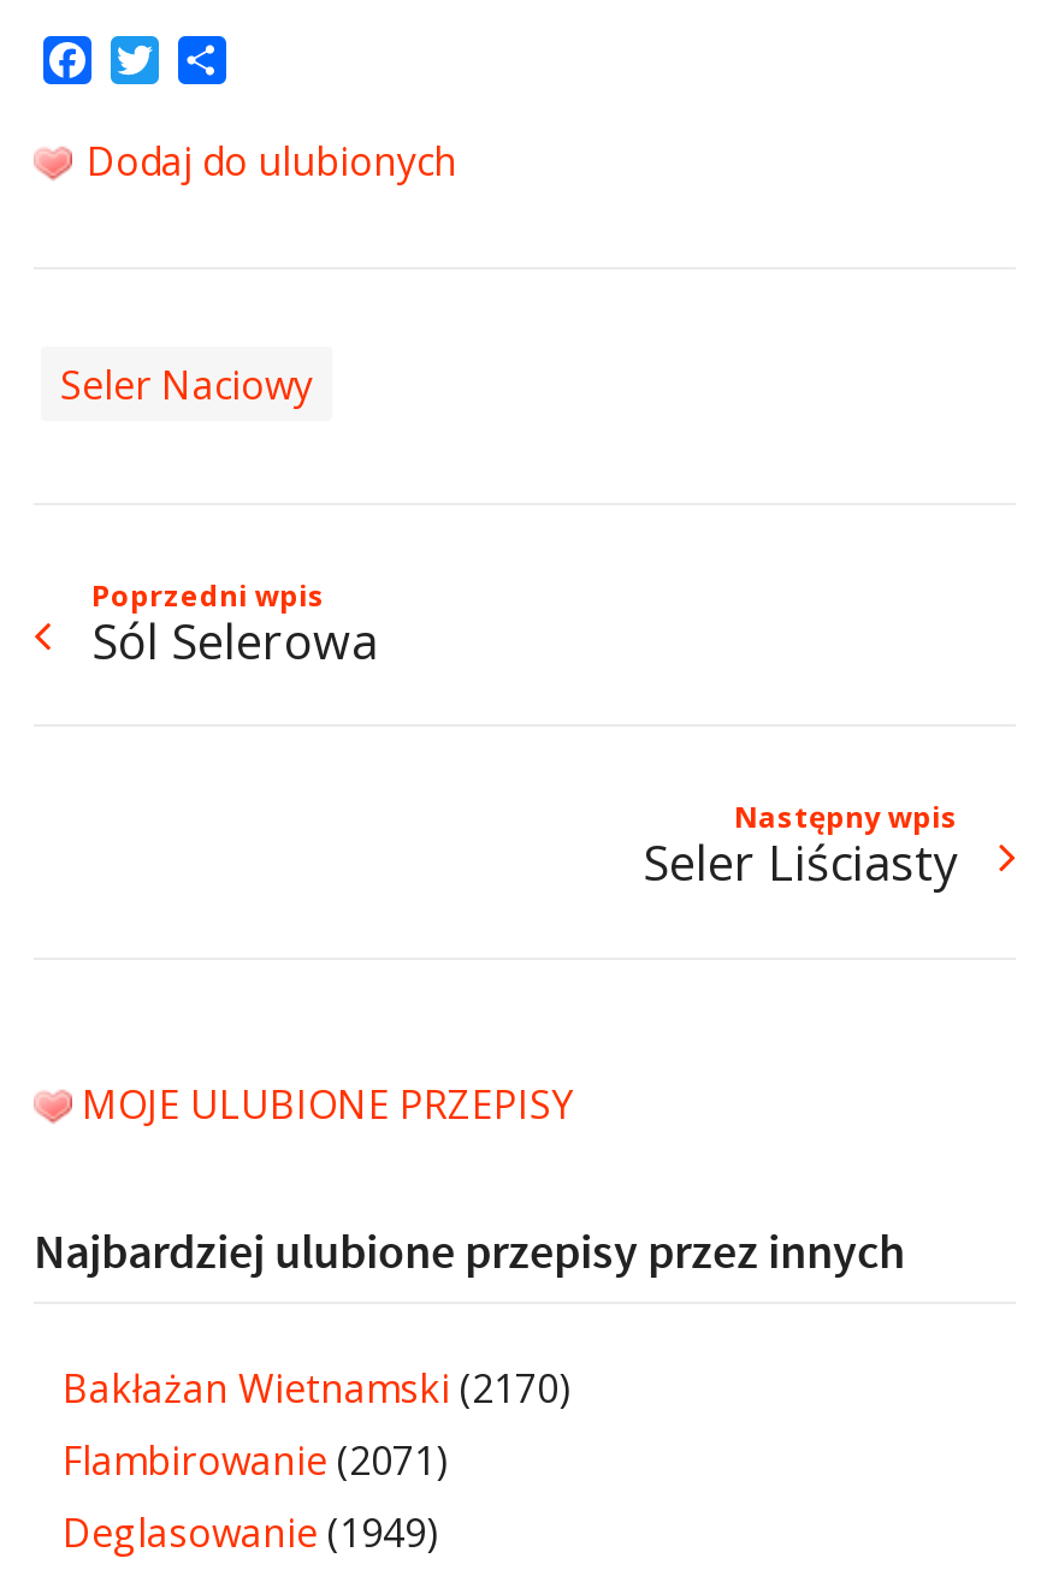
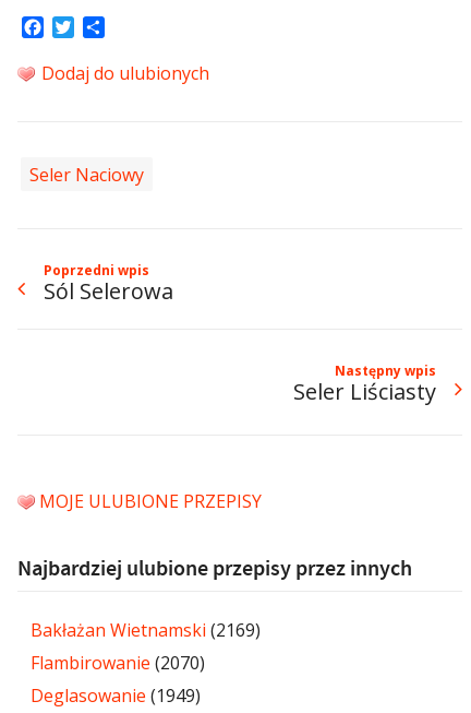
[63,1361,570,1414] Bakłażan Wietnamski (2170) -> [31,618,261,642] Bakłażan Wietnamski (2169)
[63,1433,448,1486] Flambirowanie (2071) -> [31,650,205,674] Flambirowanie (2070)

